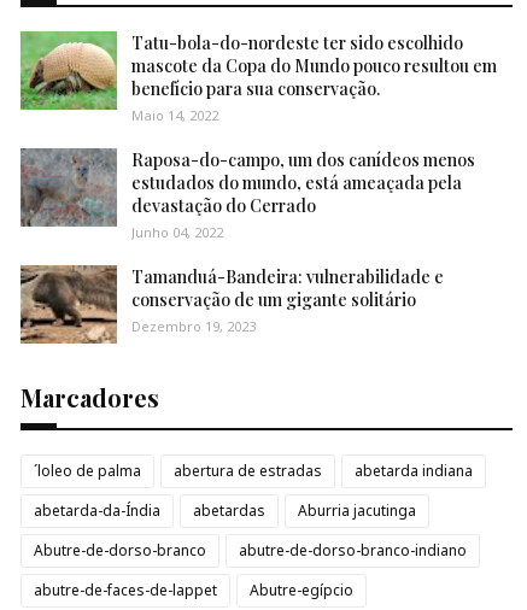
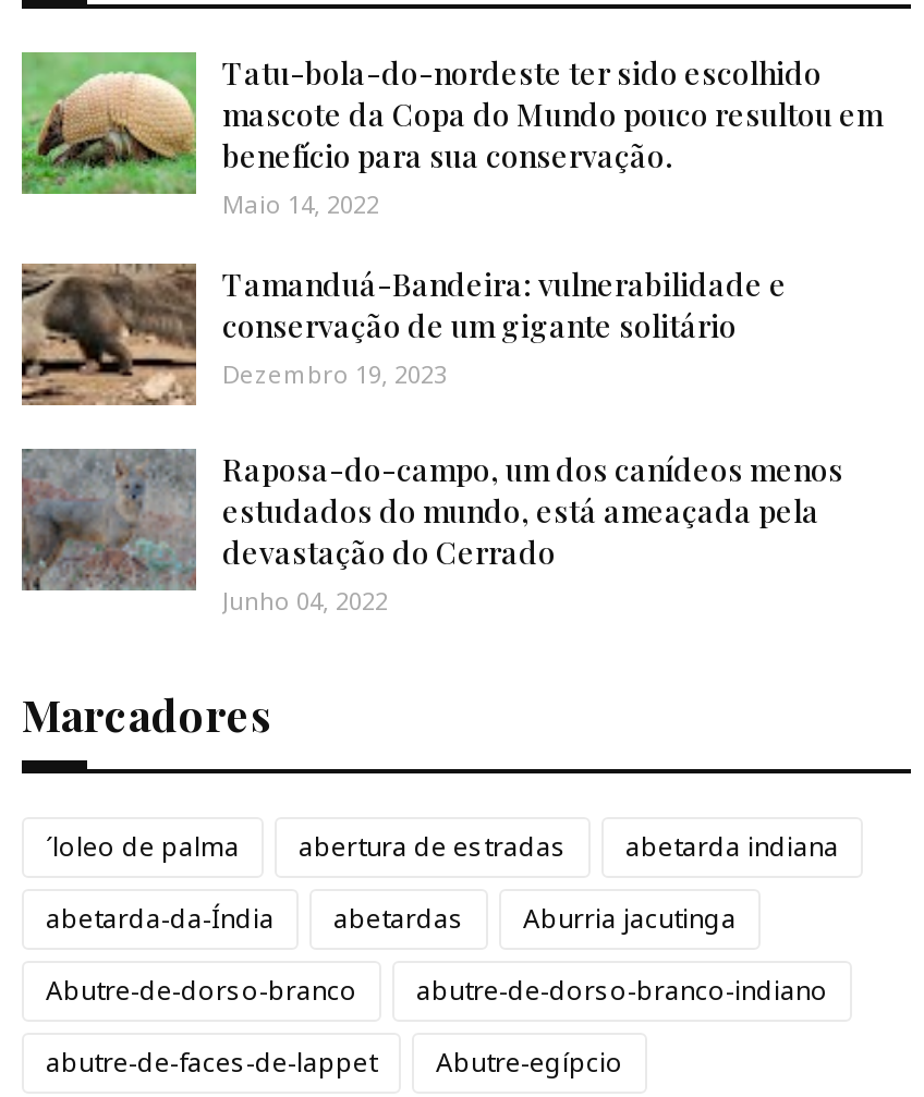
moved [18,147,475,241] -> [17,447,843,617]: [image] | Raposa-do-campo, um dos canídeos menos | estudados do mundo, está ameaçada pela | devastação do Cerrado | Junho 04, 2022
moved [19,264,444,345] -> [20,264,787,405]: [image] | Tamanduá-Bandeira: vulnerabilidade e | conservação de um gigante solitário | Dezembro 19, 2023

